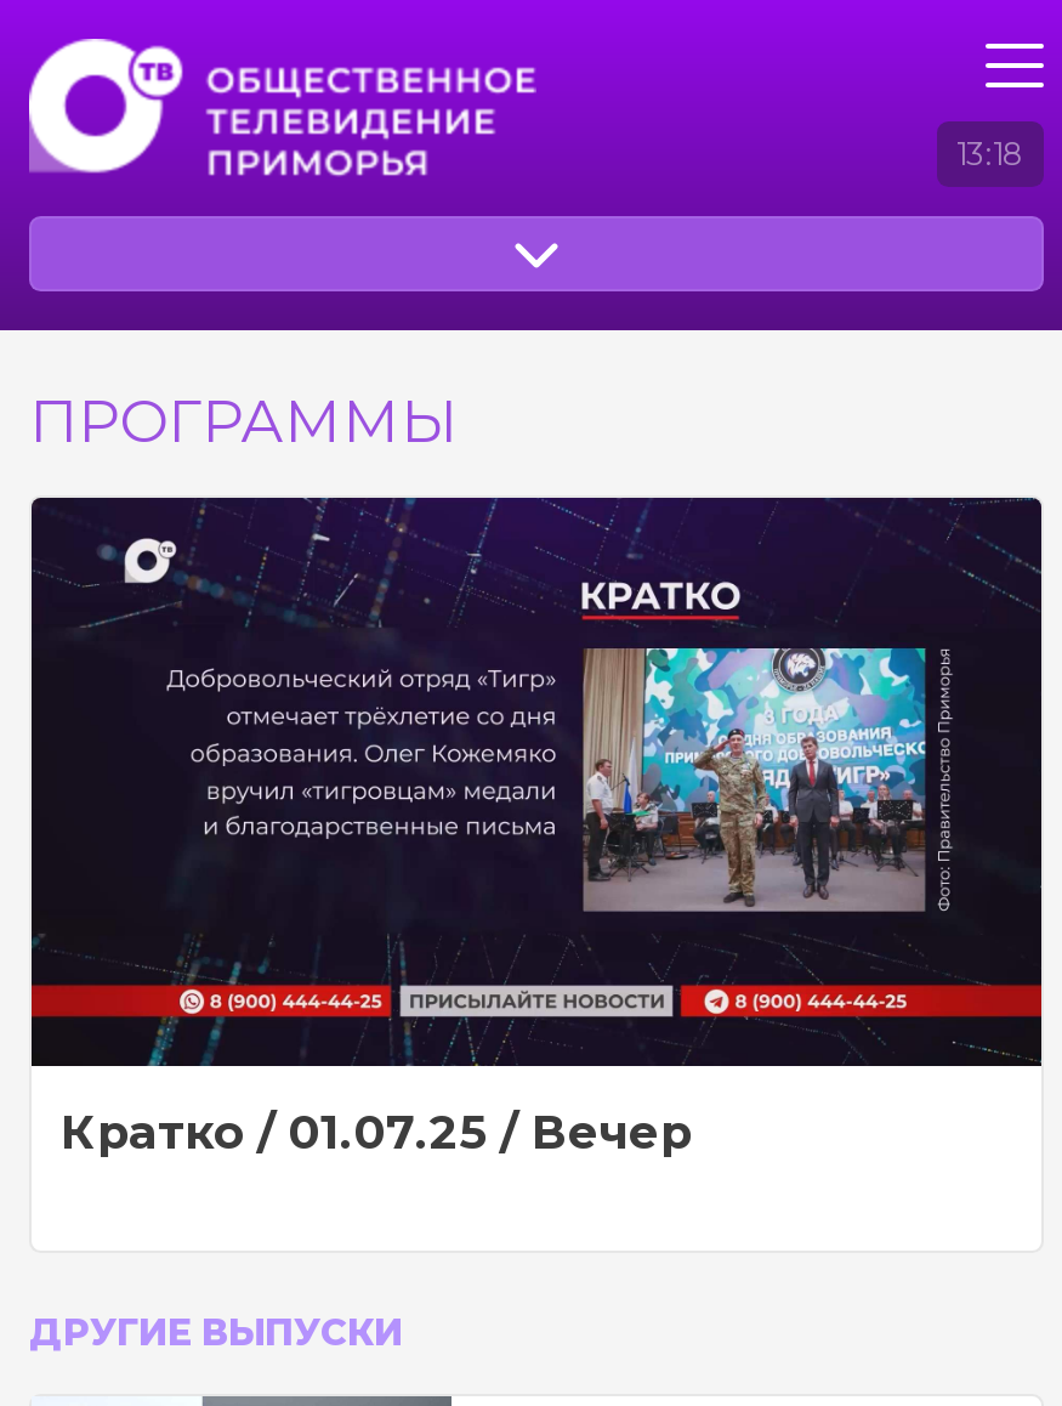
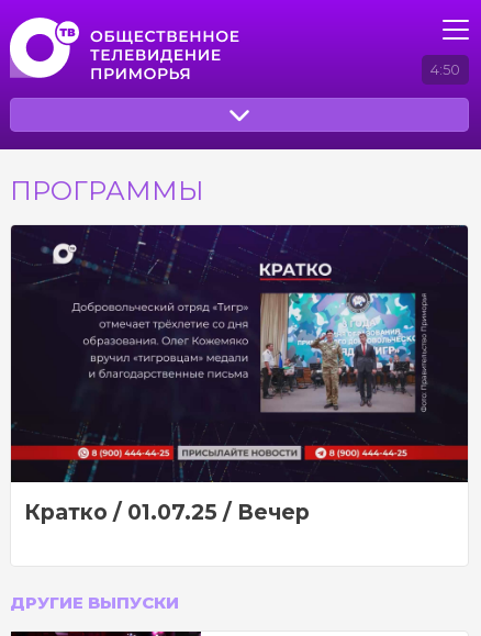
[956,136,1024,172] 13:18 -> [430,62,460,78] 4:50

